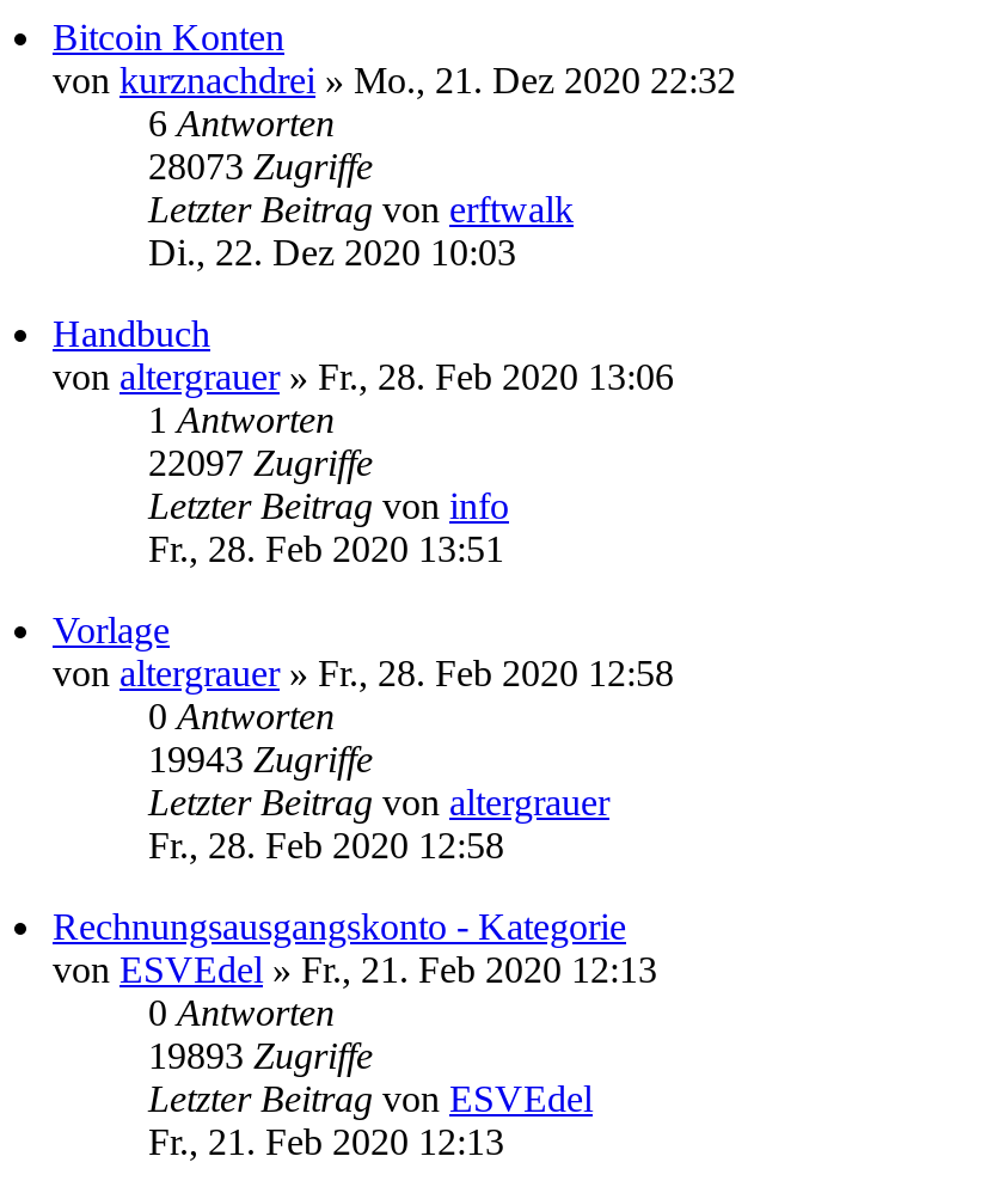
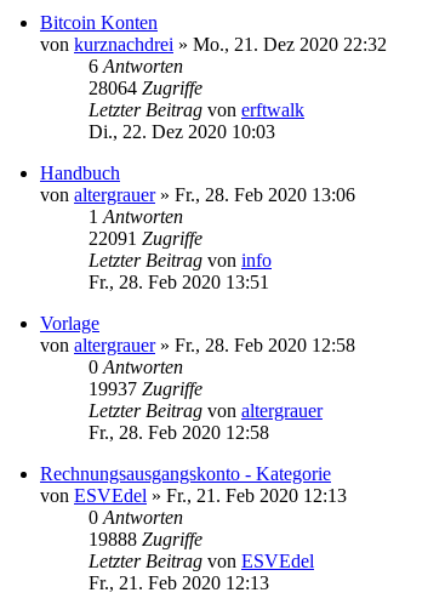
[148,146,373,186] 28073 Zugriffe -> [89,78,202,98] 28064 Zugriffe
[148,442,373,483] 22097 Zugriffe -> [89,228,202,249] 22091 Zugriffe
[148,739,373,779] 19943 Zugriffe -> [89,378,202,399] 19937 Zugriffe
[148,1035,373,1076] 19893 Zugriffe -> [89,529,202,549] 19888 Zugriffe

